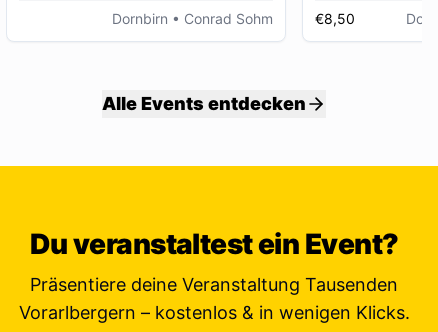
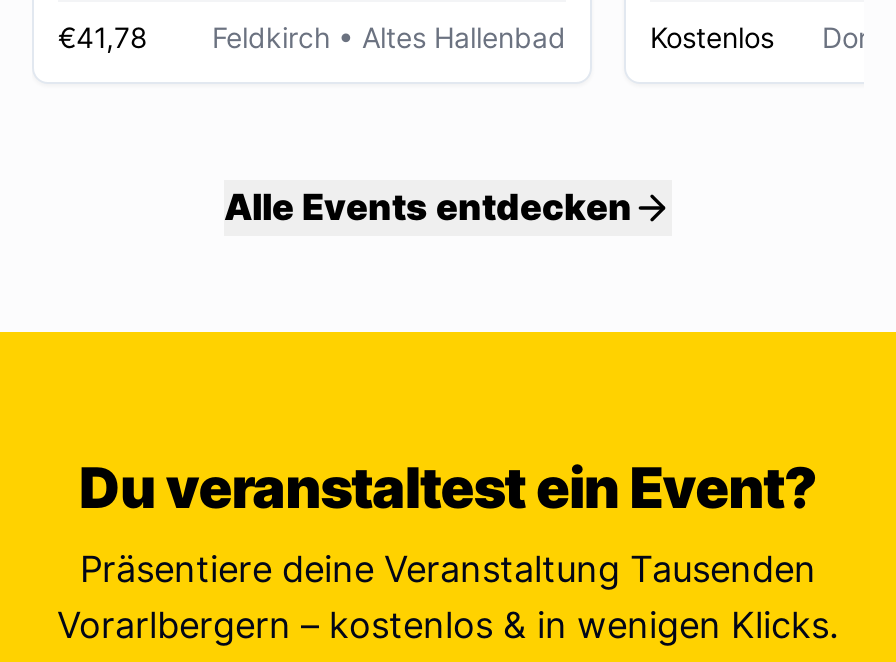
[112,10,273,27] Dornbirn • Conrad Sohm -> [58,20,566,54] €41,78 | Feldkirch • Altes Hallenbad
[315,10,355,27] €8,50 -> [650,20,774,54] Kostenlos

